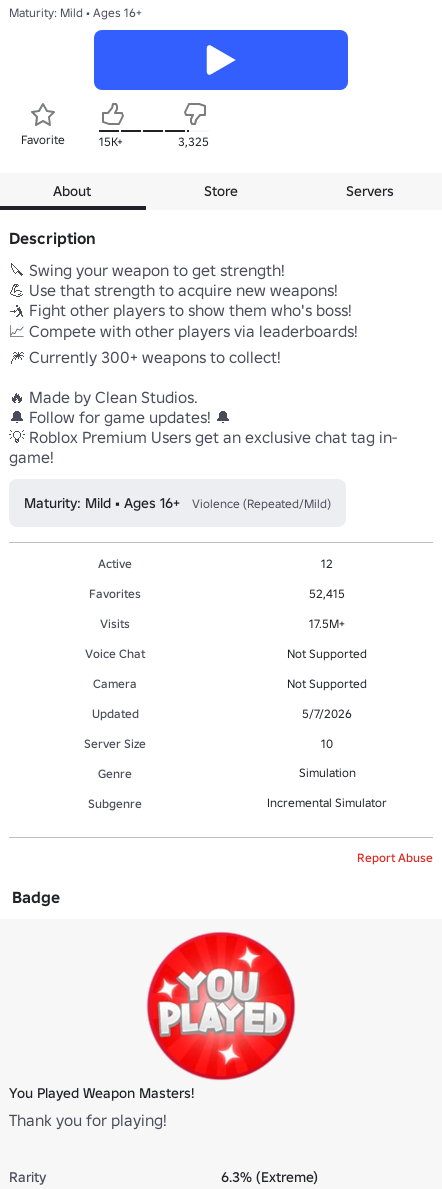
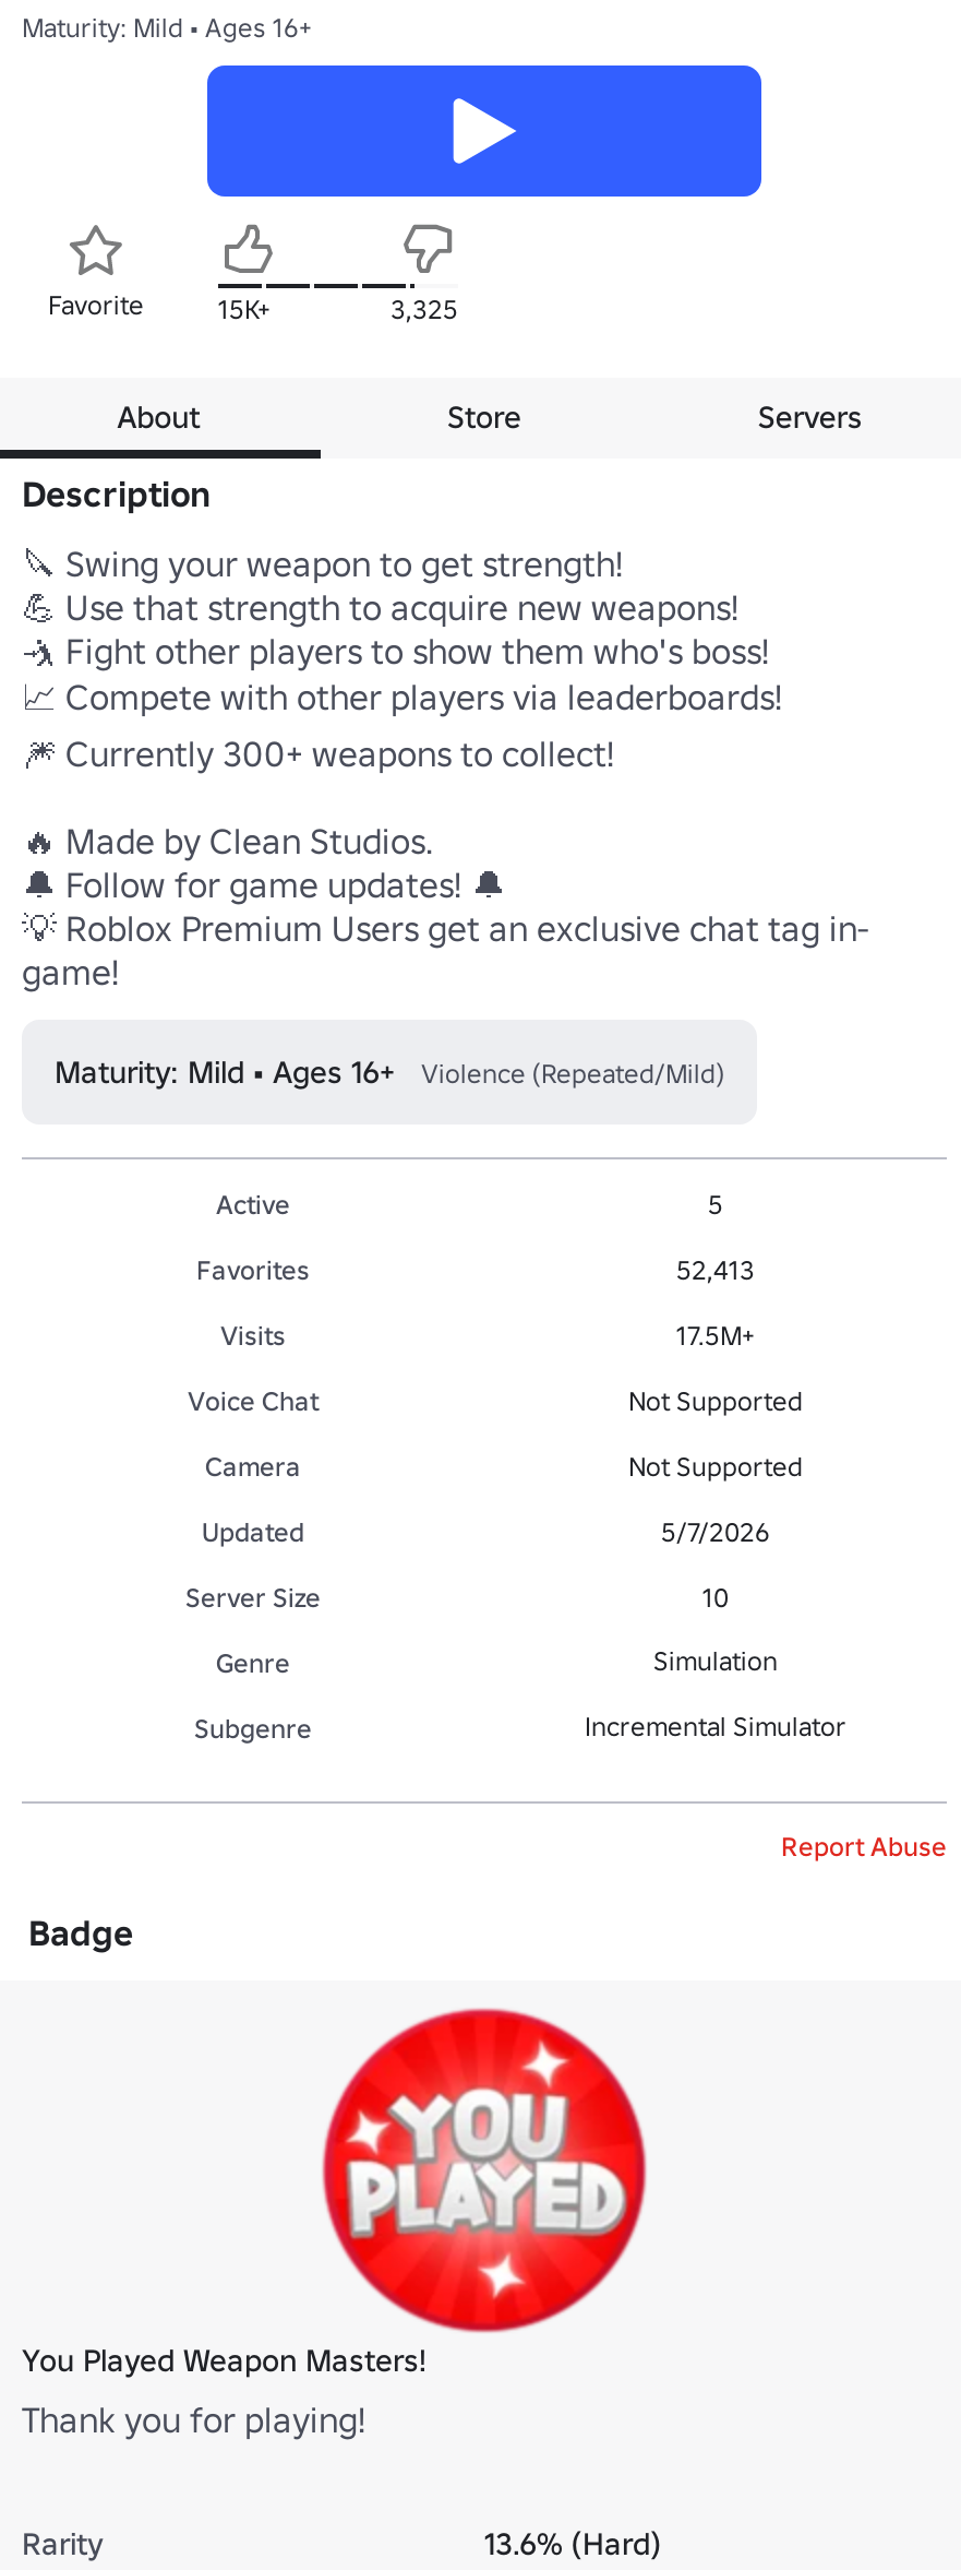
[321,555,333,570] 12 -> [708,1187,723,1219] 5
[309,585,345,600] 52,415 -> [676,1252,755,1285] 52,413
[221,1167,318,1185] 6.3% (Extreme) -> [484,2523,661,2562] 13.6% (Hard)

